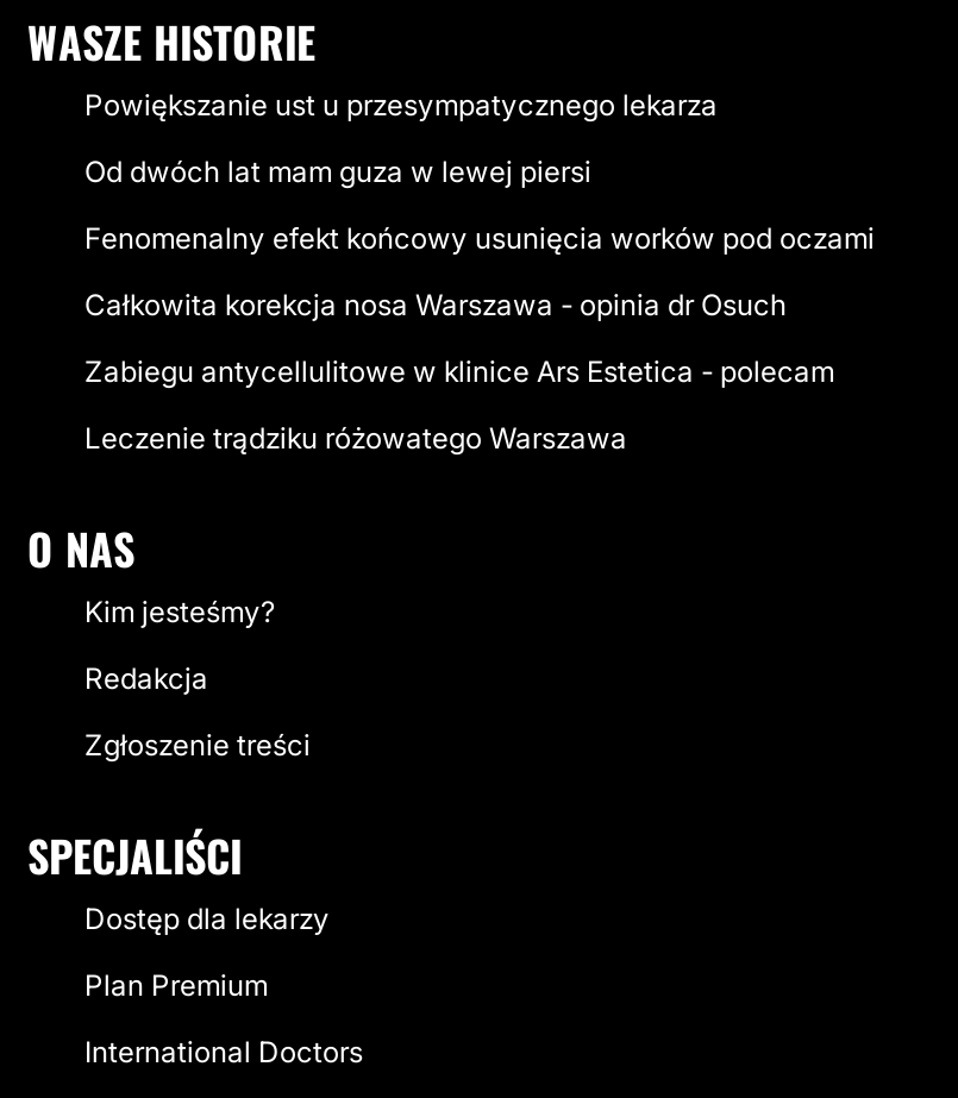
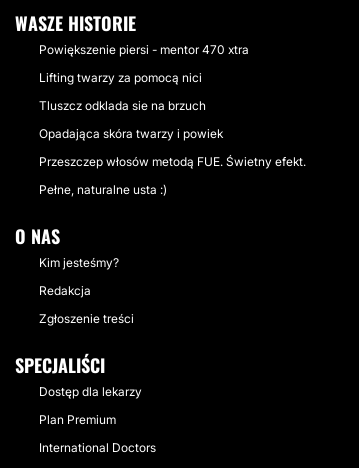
[84,87,718,123] Powiększanie ust u przesympatycznego lekarza -> [39,42,249,57] Powiększenie piersi - mentor 470 xtra
[84,153,591,189] Od dwóch lat mam guza w lewej piersi -> [39,70,202,85] Lifting twarzy za pomocą nici
[84,220,875,256] Fenomenalny efekt końcowy usunięcia worków pod oczami -> [39,98,206,113] Tluszcz odklada sie na brzuch
[84,287,787,322] Całkowita korekcja nosa Warszawa - opinia dr Osuch -> [39,126,223,141] Opadająca skóra twarzy i powiek
[84,353,834,389] Zabiegu antycellulitowe w klinice Ars Estetica - polecam -> [39,154,306,169] Przeszczep włosów metodą FUE. Świetny efekt.
[84,420,627,456] Leczenie trądziku różowatego Warszawa -> [39,182,167,197] Pełne, naturalne usta :)

